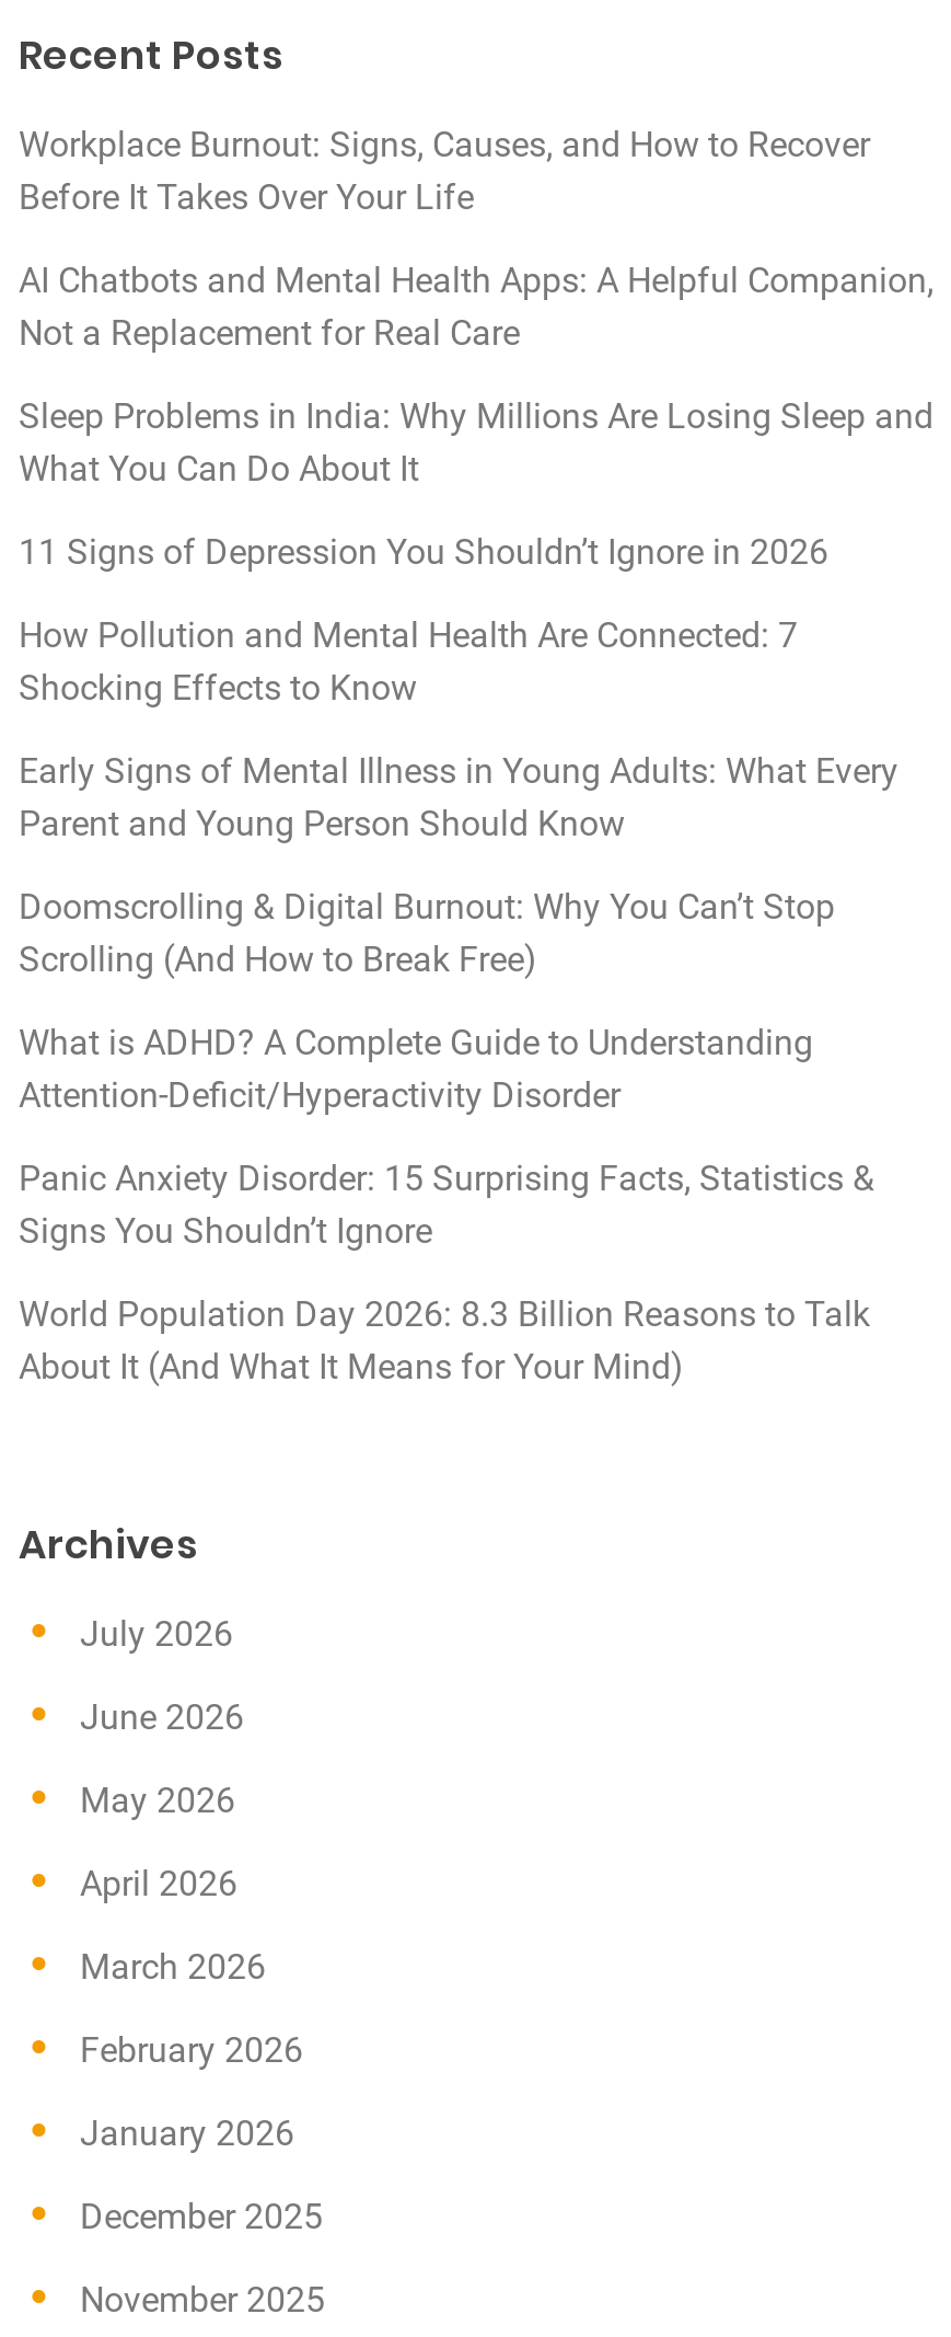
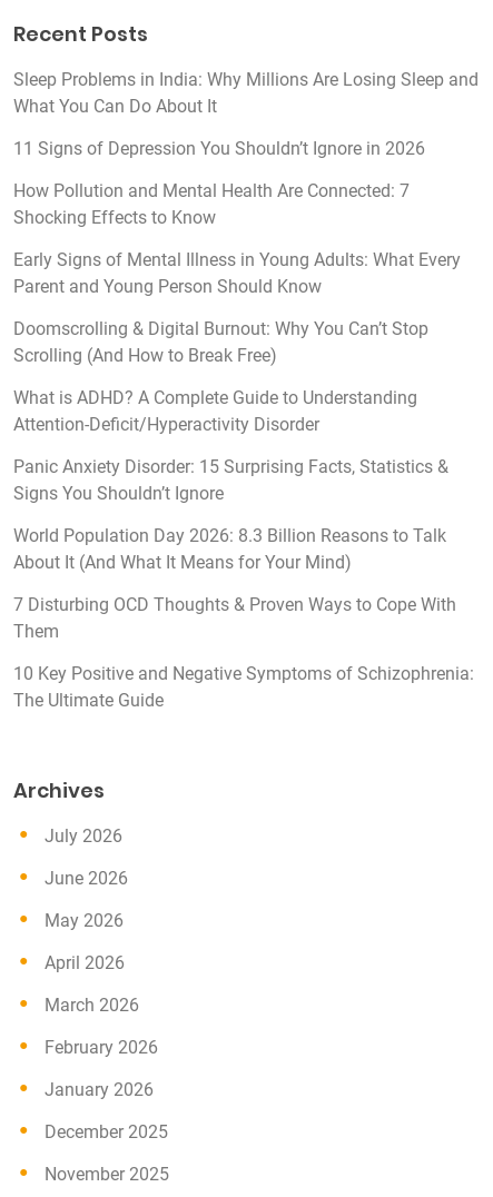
[19,125,933,355] Workplace Burnout: Signs, Causes, and How to Recover | Before It Takes Over Your Life | AI Chatbots and Mental Health Apps: A Helpful Companion, | Not a Replacement for Real Care -> none
moved [19,396,933,1388] -> [13,69,479,573]: Sleep Problems in India: Why Millions Are Losing Sleep and | What You Can Do About It | 11 Signs of Depression You Shouldn’t Ignore in 2026 | ... | World Population Day 2026: 8.3 Billion Reasons to Talk | About It (And What It Means for Your Mind)
none -> [13,594,474,711] 7 Disturbing OCD Thoughts & Proven Ways to Cope With | Them | 10 Key Positive and Negative Symptoms of Schizophrenia: | The Ultimate Guide

